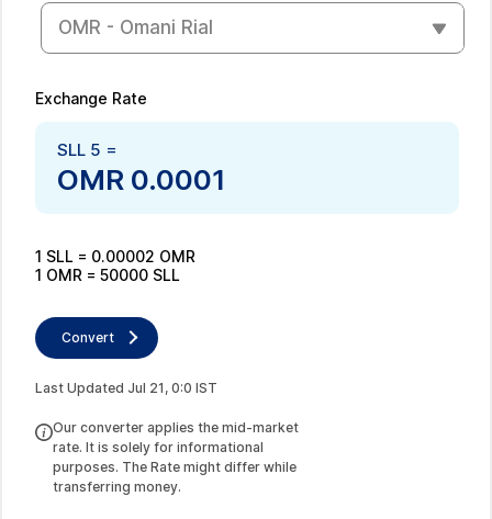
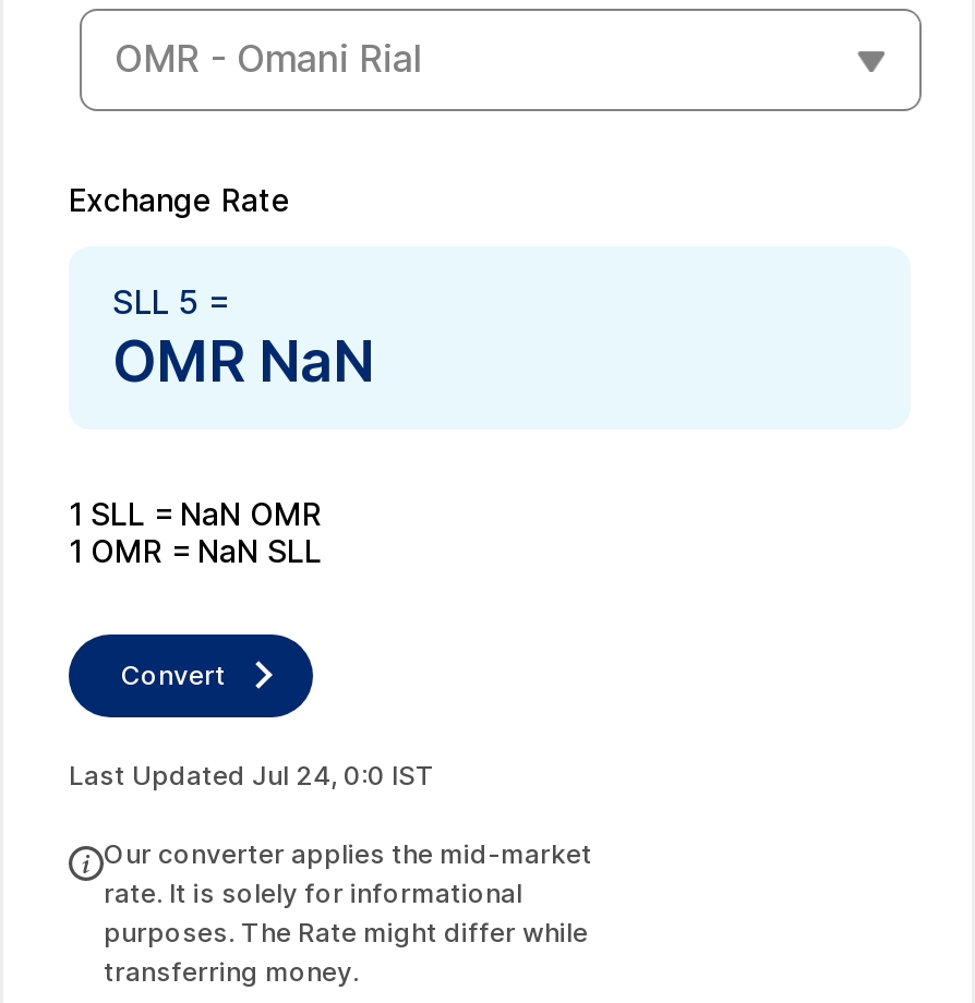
[57,162,226,196] OMR 0.0001 -> [112,326,374,394] OMR NaN
[35,246,195,265] 1 SLL = 0.00002 OMR -> [69,494,322,531] 1 SLL = NaN OMR
[35,265,180,284] 1 OMR = 50000 SLL -> [69,531,322,568] 1 OMR = NaN SLL
[35,379,217,396] Last Updated Jul 21, 0:0 IST -> [69,758,435,790] Last Updated Jul 24, 0:0 IST

